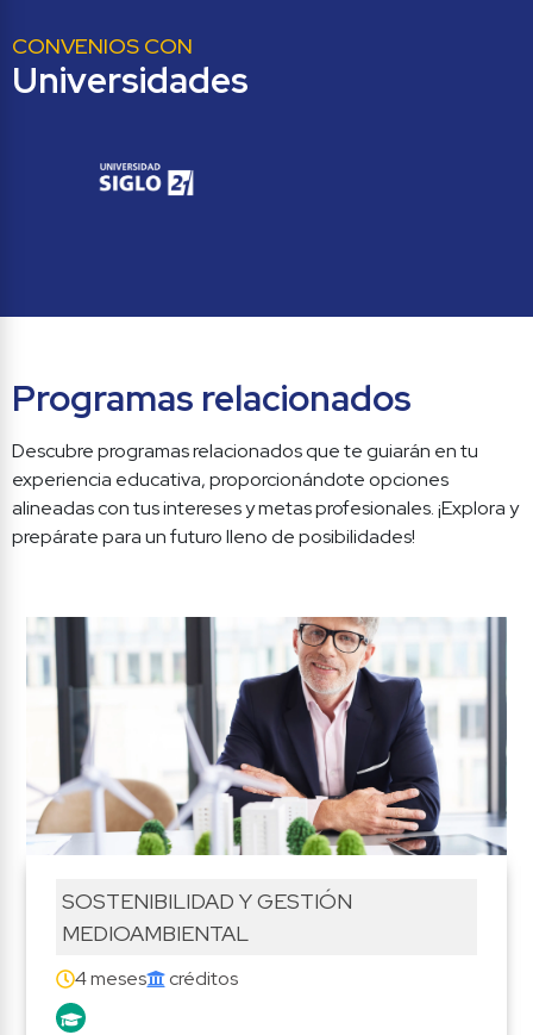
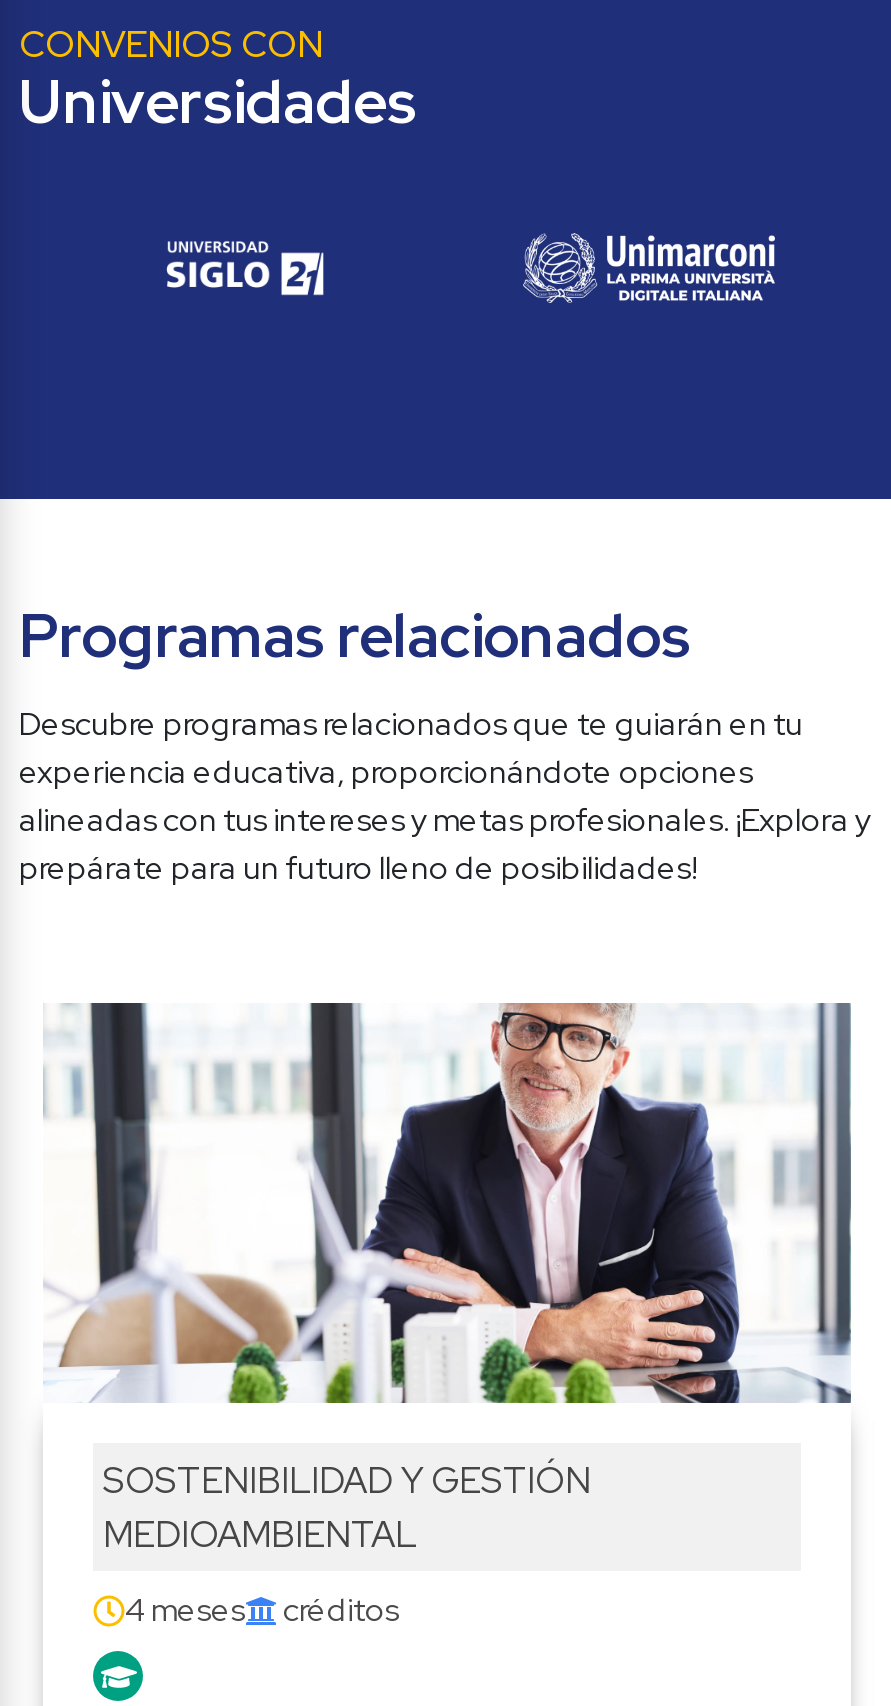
none -> [523,232,777,304] [image]

